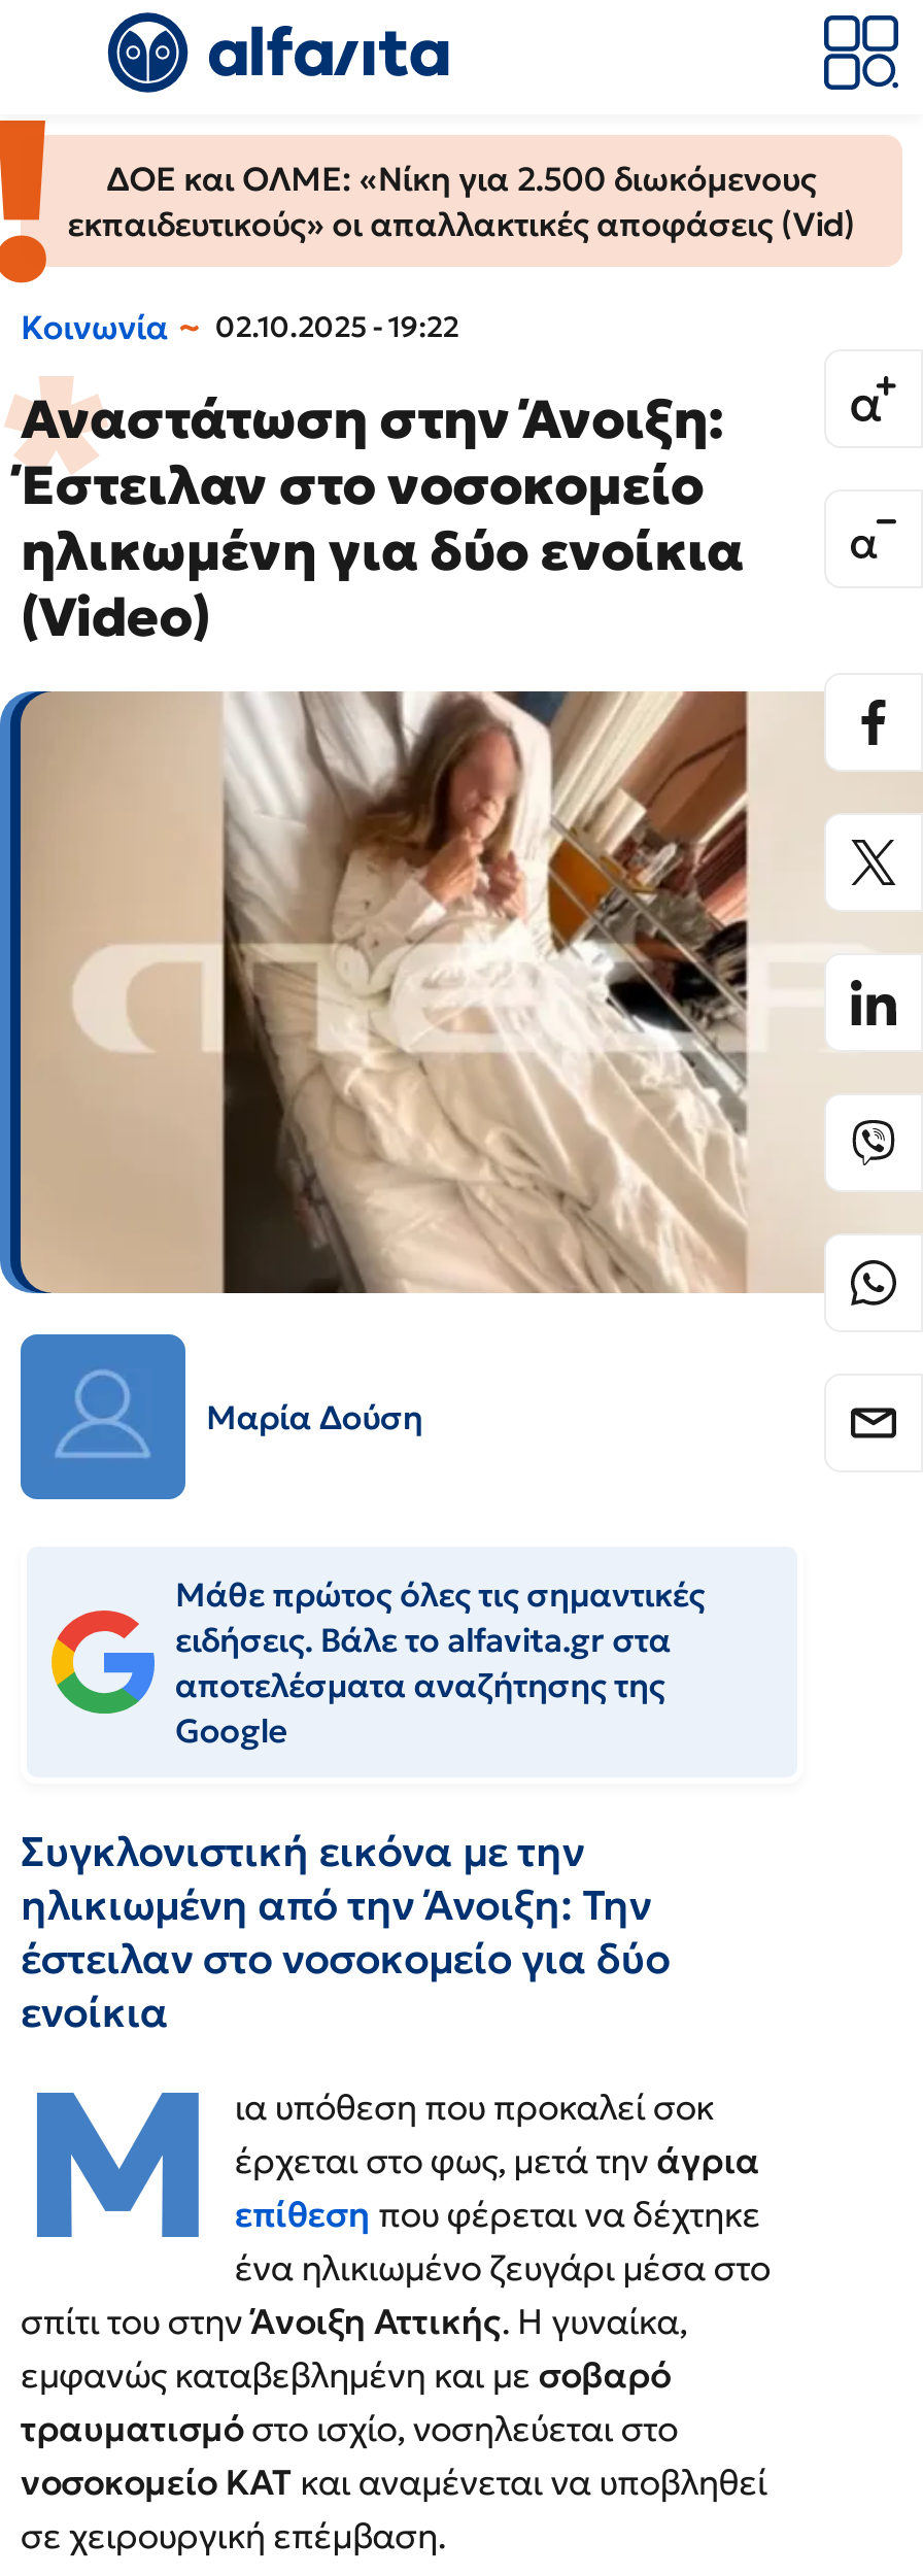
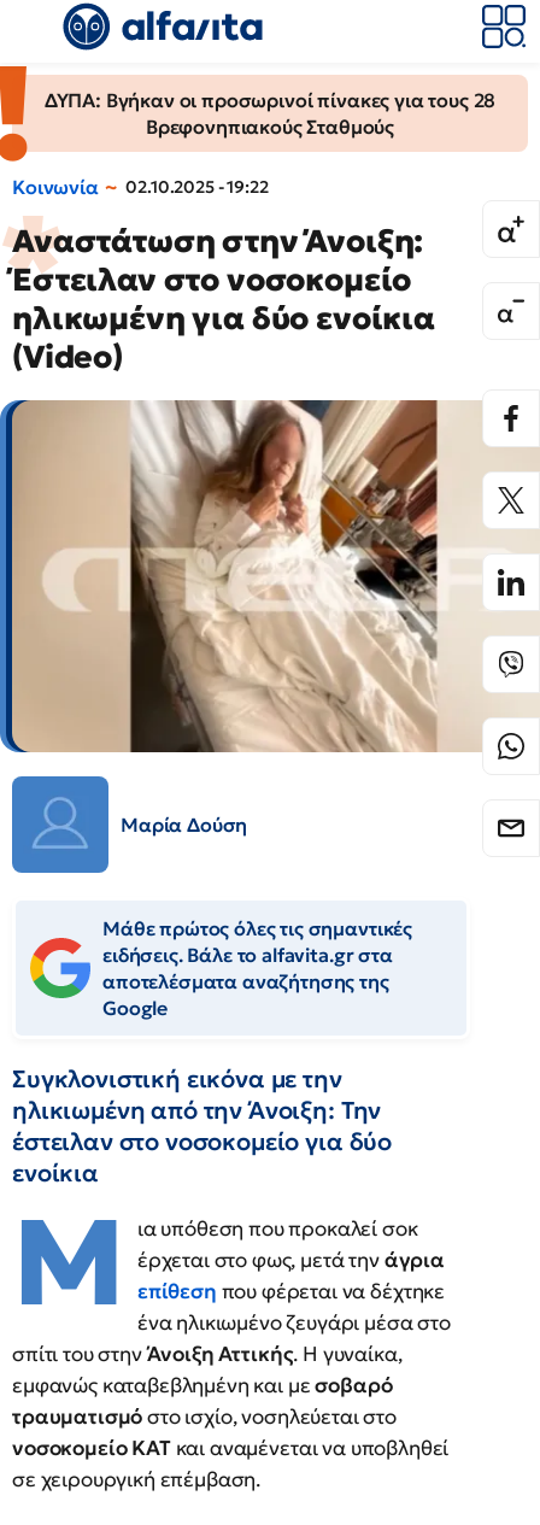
[68,158,855,244] ΔΟΕ και ΟΛΜΕ: «Νίκη για 2.500 διωκόμενους | εκπαιδευτικούς» οι απαλλακτικές αποφάσεις (Vid) -> [44,88,496,139] ΔΥΠΑ: Βγήκαν οι προσωρινοί πίνακες για τους 28 | Βρεφονηπιακούς Σταθμούς

